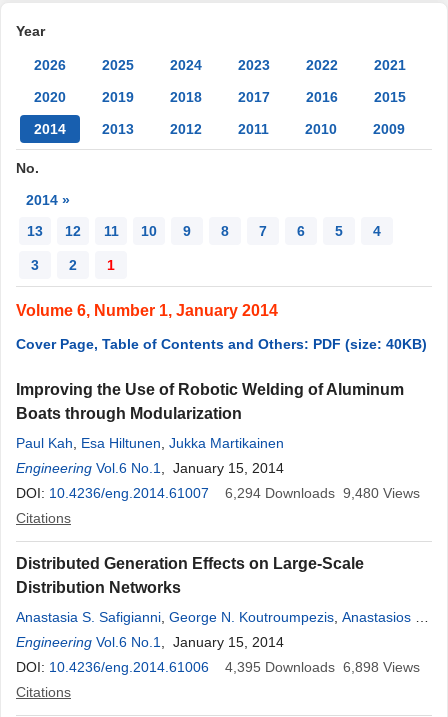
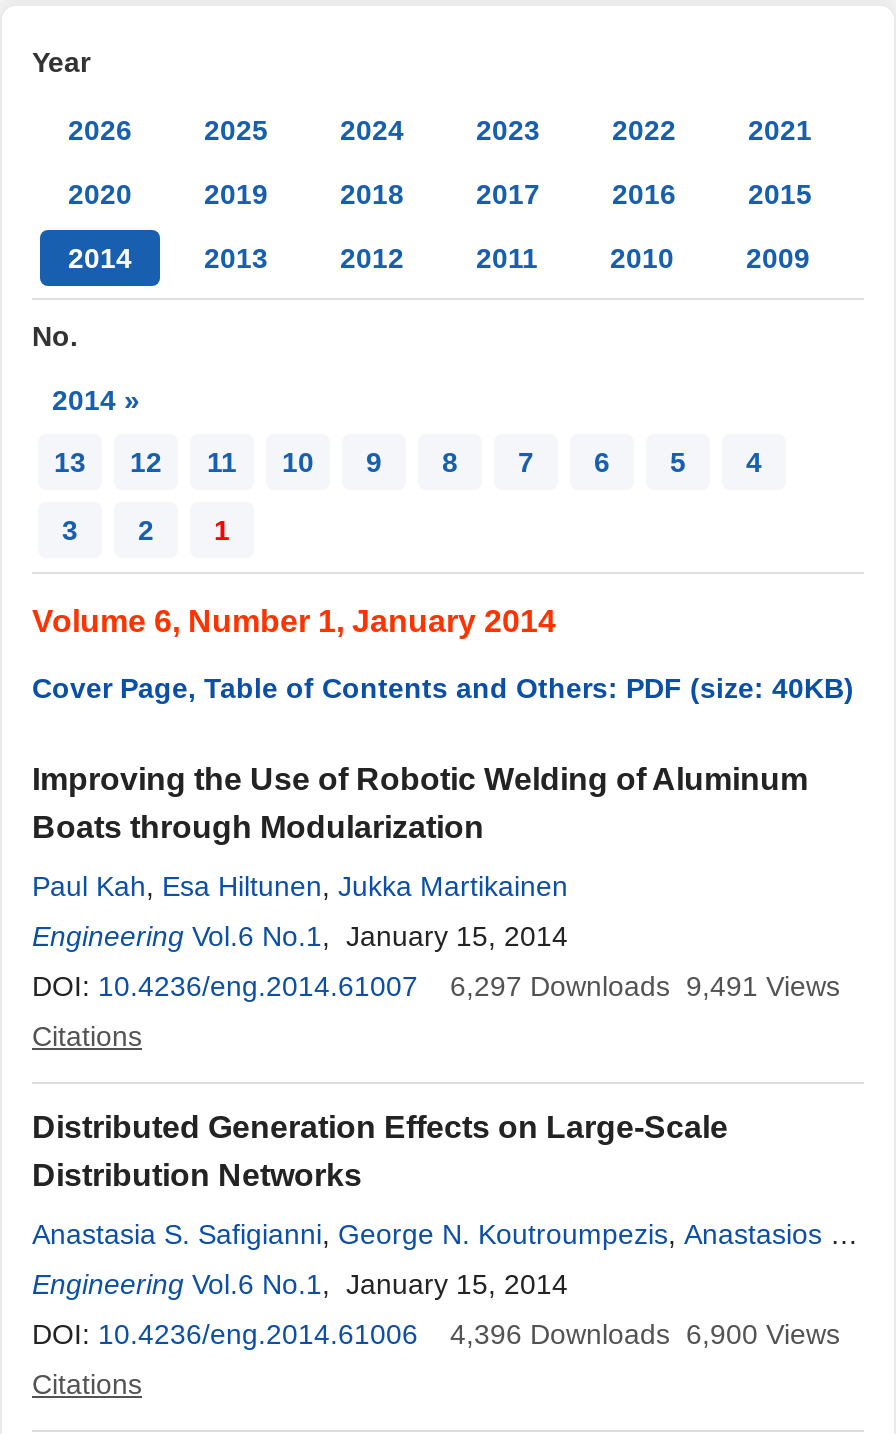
[225,485,420,501] 6,294 Downloads 9,480 Views -> [450,970,840,1002] 6,297 Downloads 9,491 Views
[225,659,420,675] 4,395 Downloads 6,898 Views -> [450,1318,840,1350] 4,396 Downloads 6,900 Views

